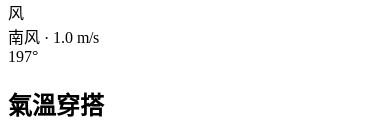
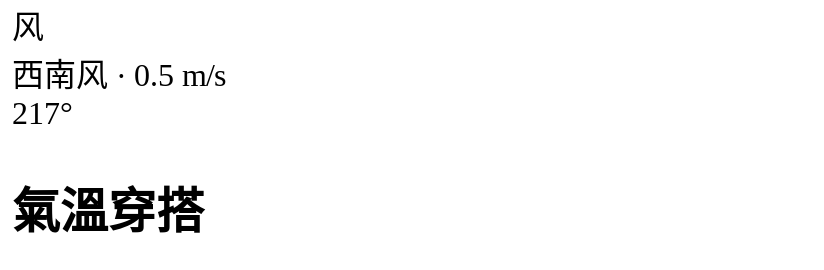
[8,29,99,65] 南风· 1.0 m/s | 197° -> [12,58,226,130] 西南风· 0.5 m/s | 217°

